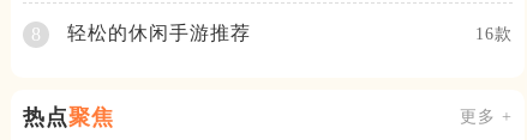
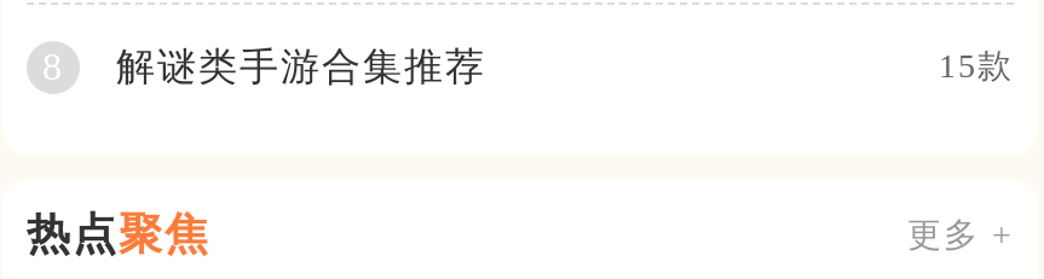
[67,23,251,43] 轻松的休闲手游推荐 -> [116,46,486,87] 解谜类手游合集推荐
[475,25,513,42] 16款 -> [939,50,1014,86] 15款

